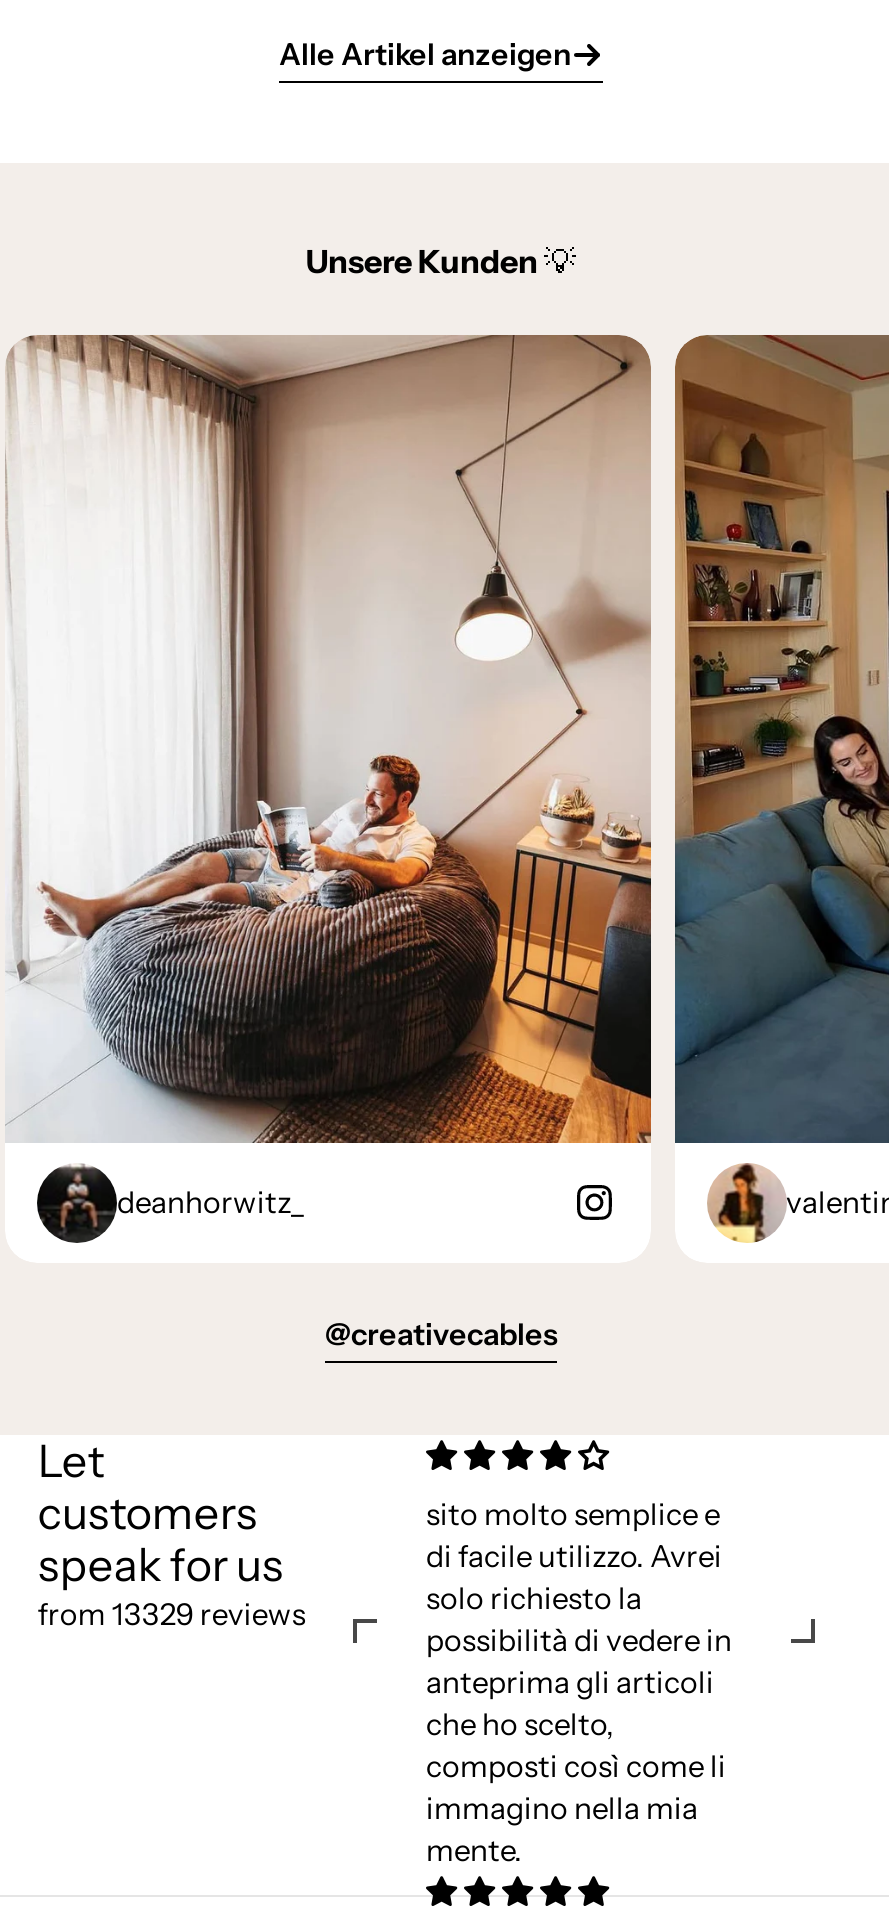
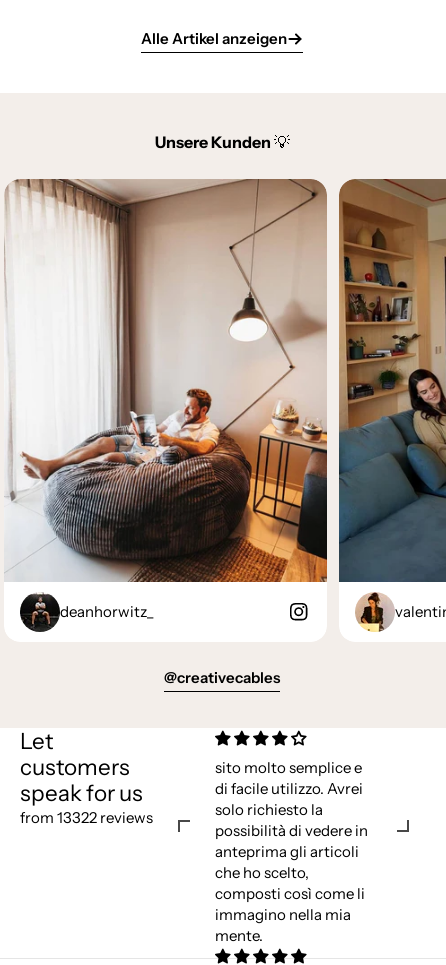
[38,1594,306,1632] from 13329 reviews -> [20,808,153,827] from 13322 reviews

